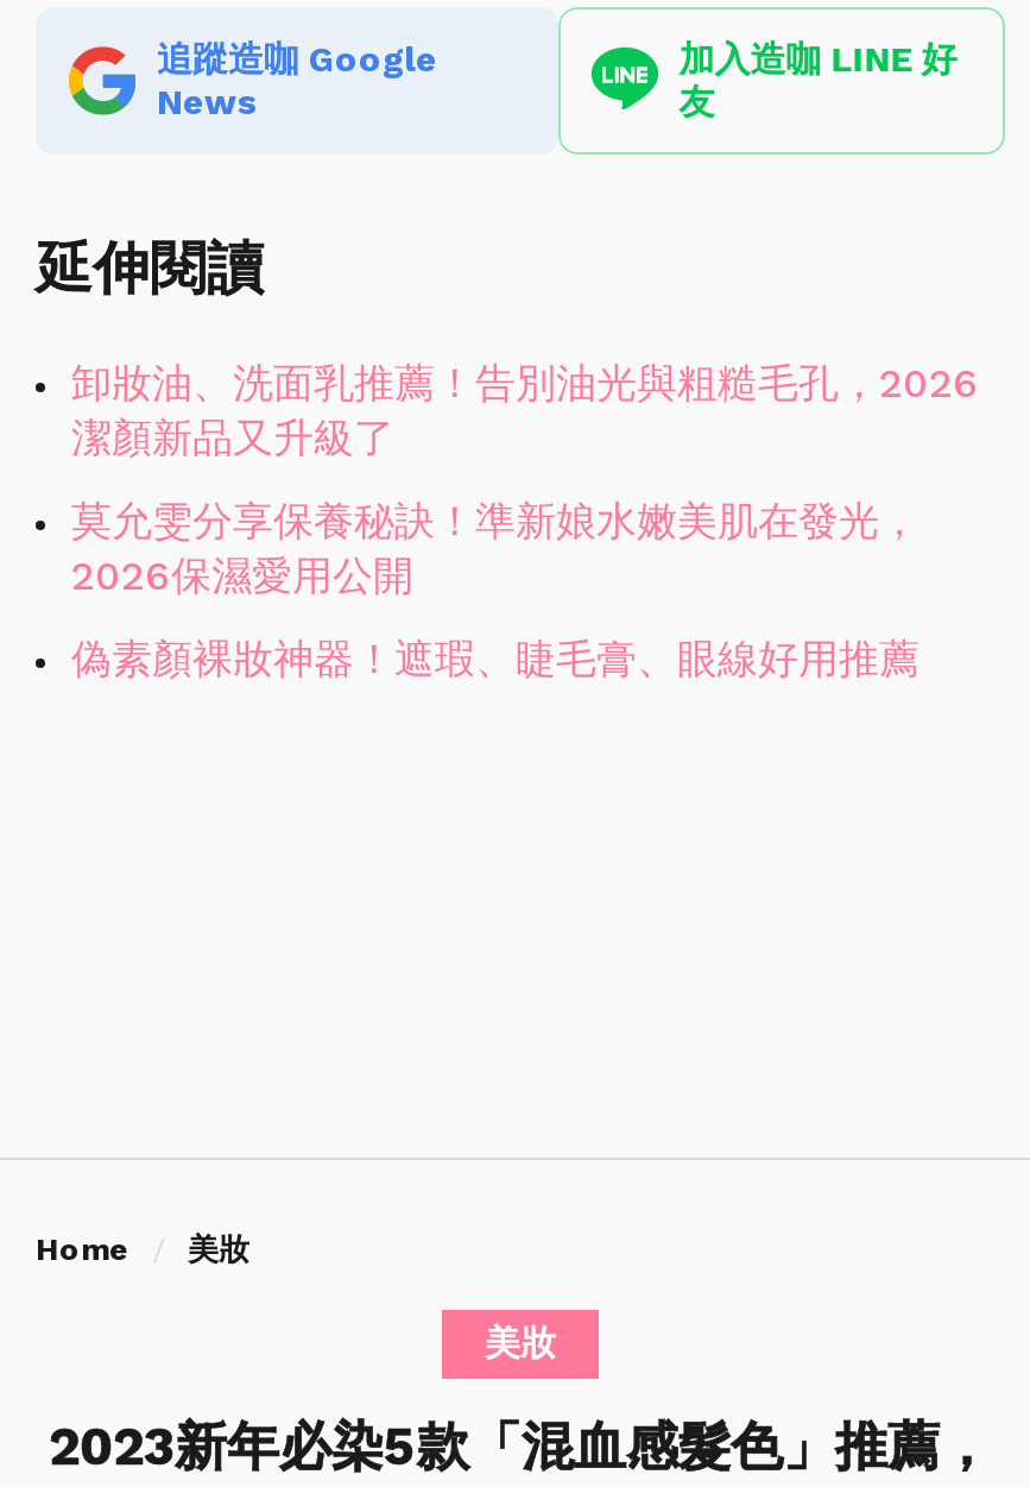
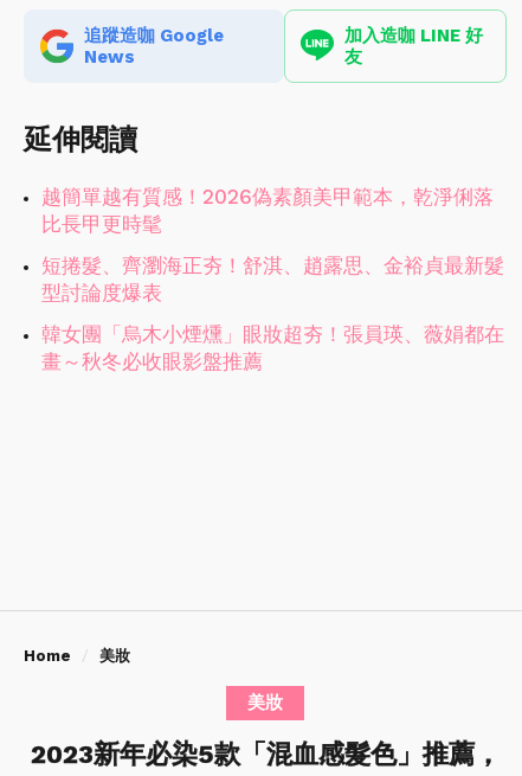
[71,359,979,462] 卸妝油、洗面乳推薦！告別油光與粗糙毛孔，2026 | 潔顏新品又升級了 -> [41,185,494,236] 越簡單越有質感！2026偽素顏美甲範本，乾淨俐落 | 比長甲更時髦
[71,497,920,600] 莫允雯分享保養秘訣！準新娘水嫩美肌在發光， | 2026保濕愛用公開 -> [41,254,504,305] 短捲髮、齊瀏海正夯！舒淇、趙露思、金裕貞最新髮 | 型討論度爆表
[71,635,920,683] 偽素顏裸妝神器！遮瑕、睫毛膏、眼線好用推薦 -> [41,322,504,373] 韓女團「烏木小煙燻」眼妝超夯！張員瑛、薇娟都在 | 畫～秋冬必收眼影盤推薦

